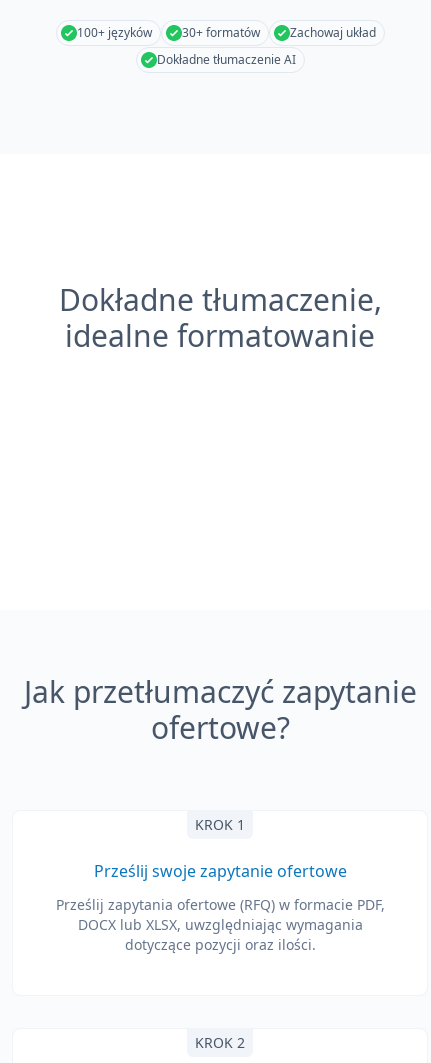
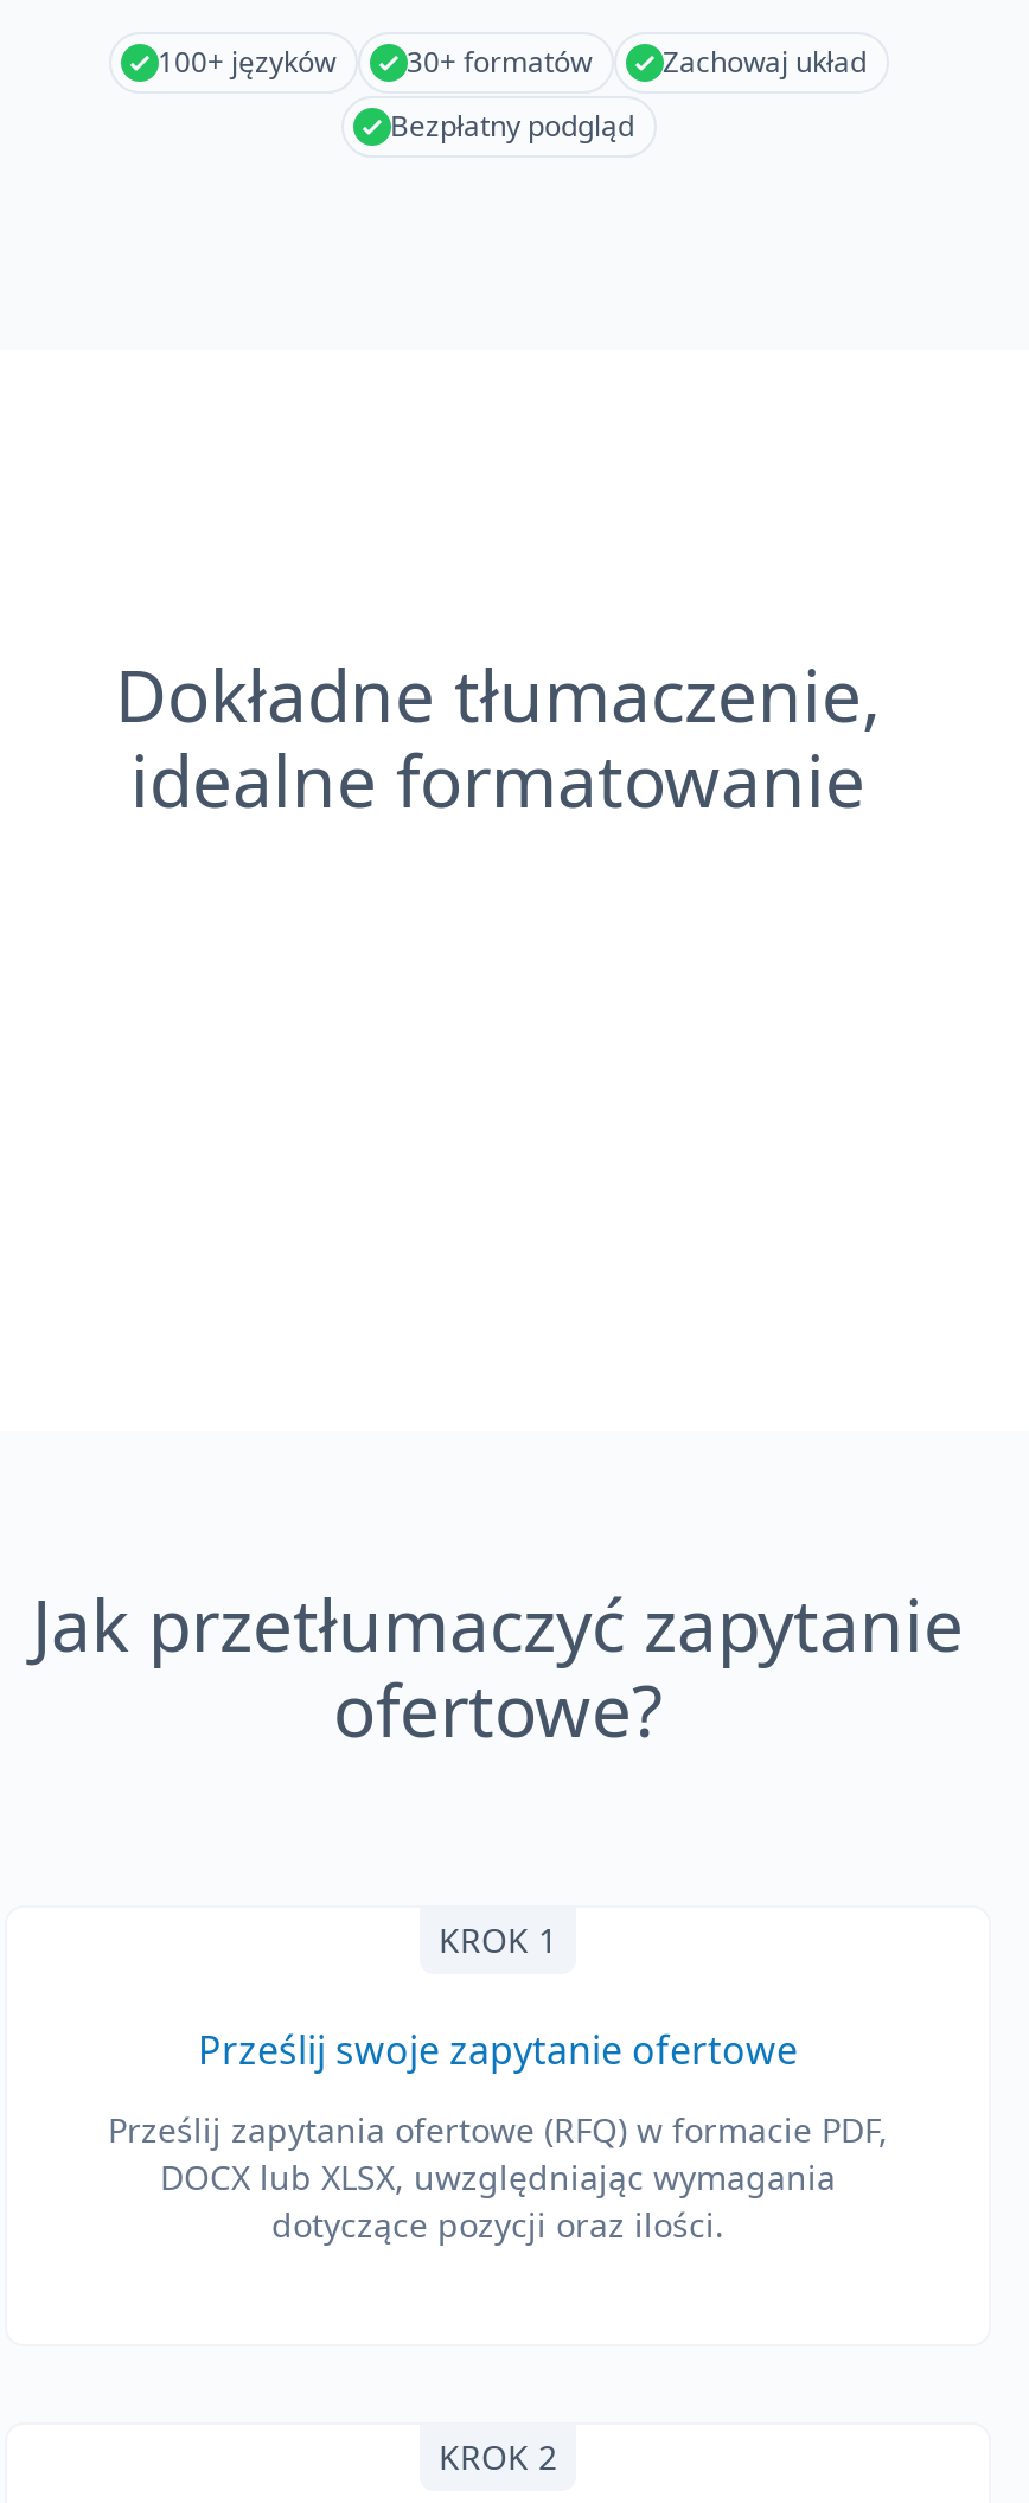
[156,51,295,68] Dokładne tłumaczenie AI -> [390,106,634,146] Bezpłatny podgląd

